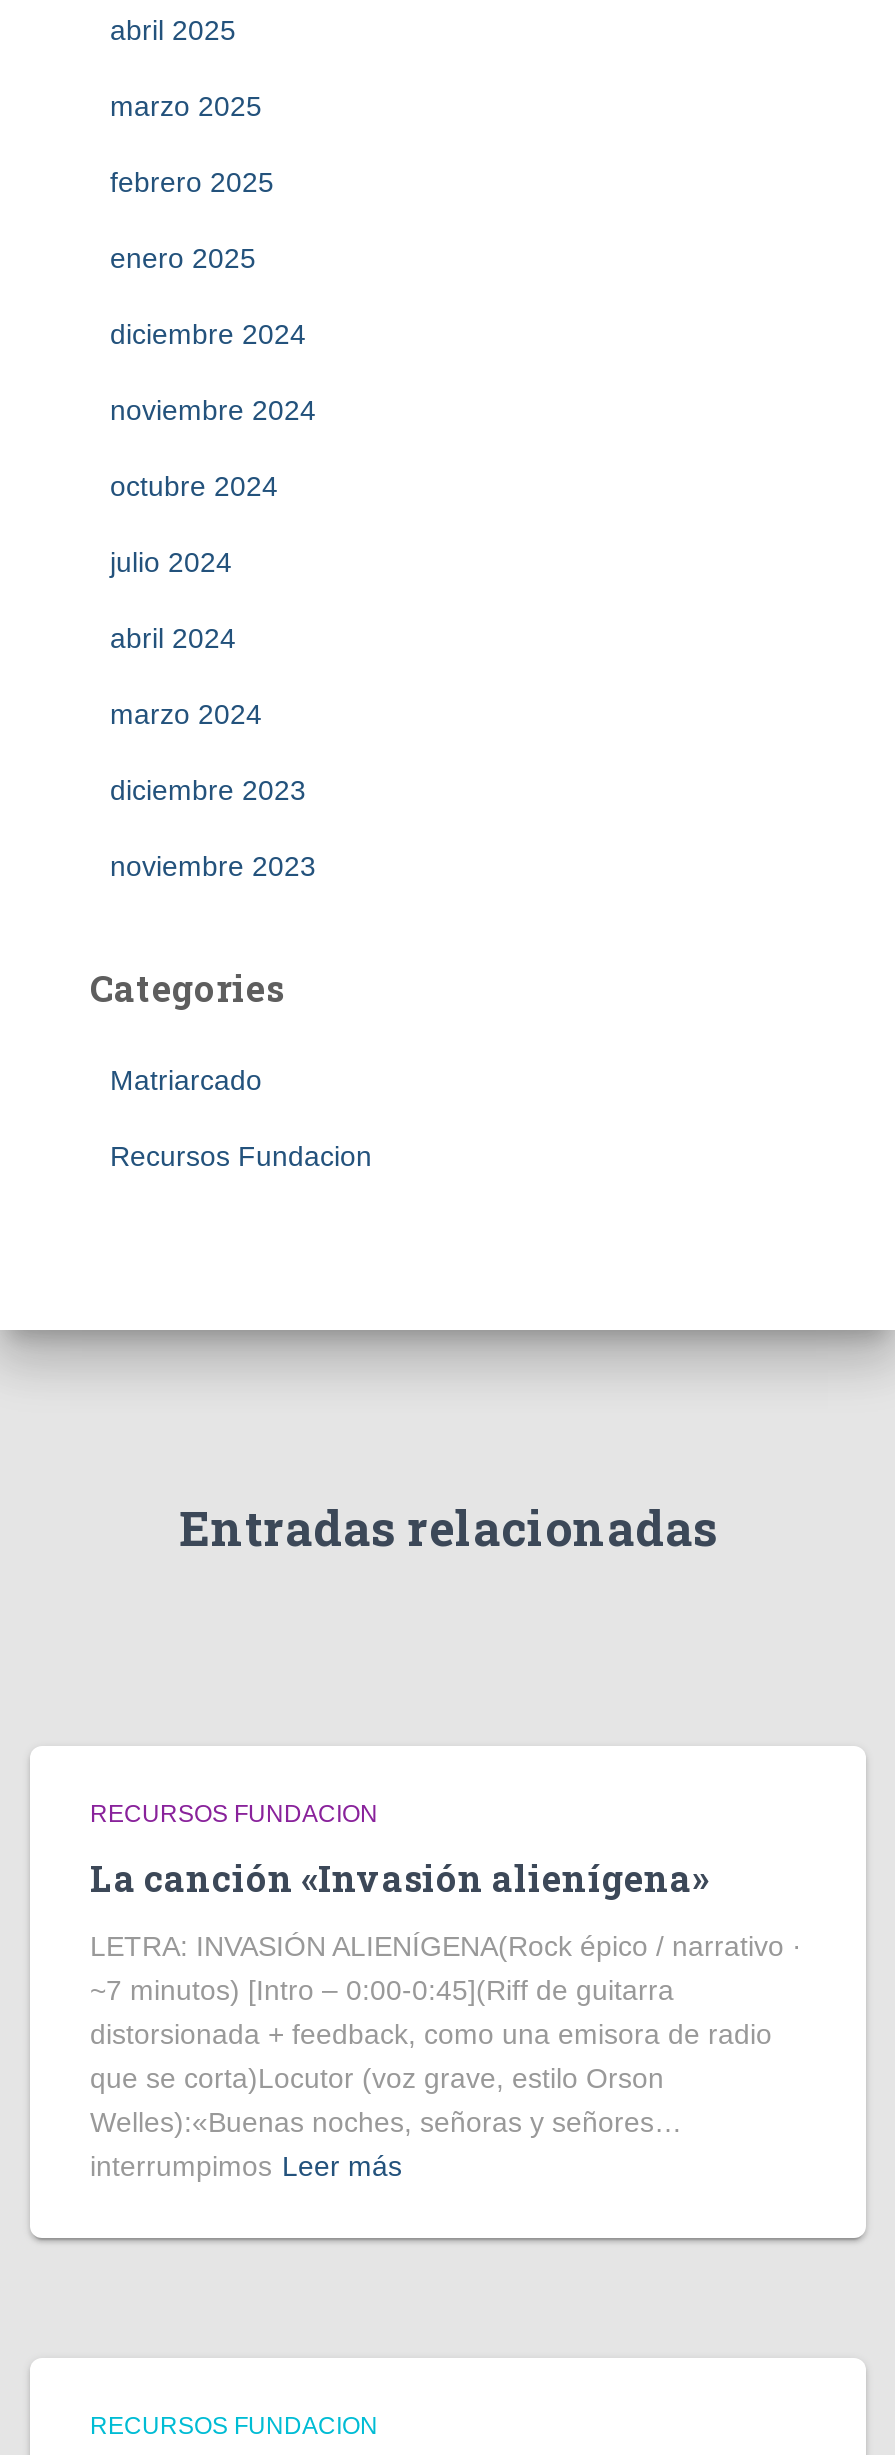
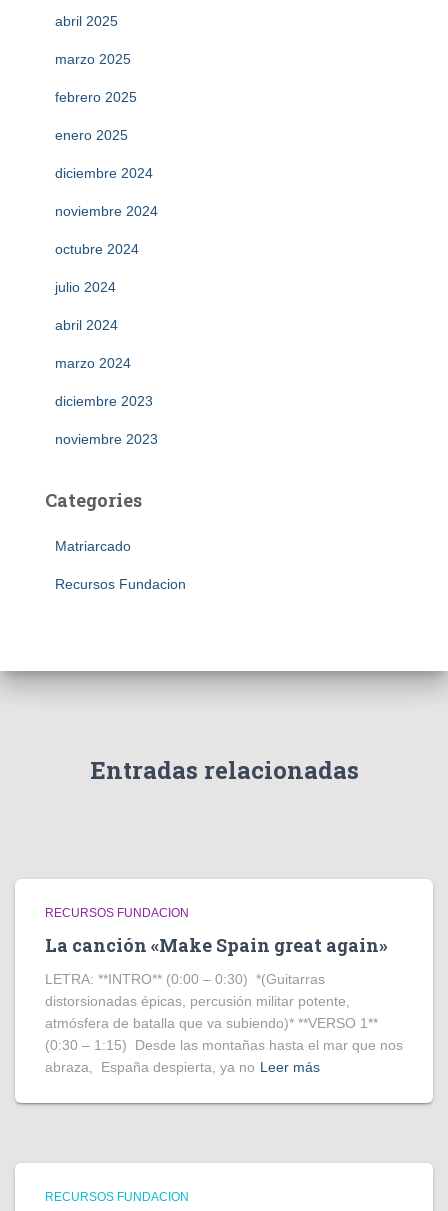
[90,1855,710,1903] La canción «Invasión alienígena» -> [45,933,388,957] La canción «Make Spain great again»
[90,1931,802,2183] LETRA: INVASIÓN ALIENÍGENA(Rock épico / narrativo · | ~7 minutos) [Intro – 0:00-0:45](Riff de guitarra | distorsionada + feedback, como una emisora de radio | que se corta)Locutor (voz grave, estilo Orson | Welles):«Buenas noches, señoras y señores… | interrumpimos Leer más -> [45,971,403,1075] LETRA: **INTRO** (0:00 – 0:30) *(Guitarras | distorsionadas épicas, percusión militar potente, | atmósfera de batalla que va subiendo)* **VERSO 1** | (0:30 – 1:15) Desde las montañas hasta el mar que nos | abraza, España despierta, ya no Leer más

